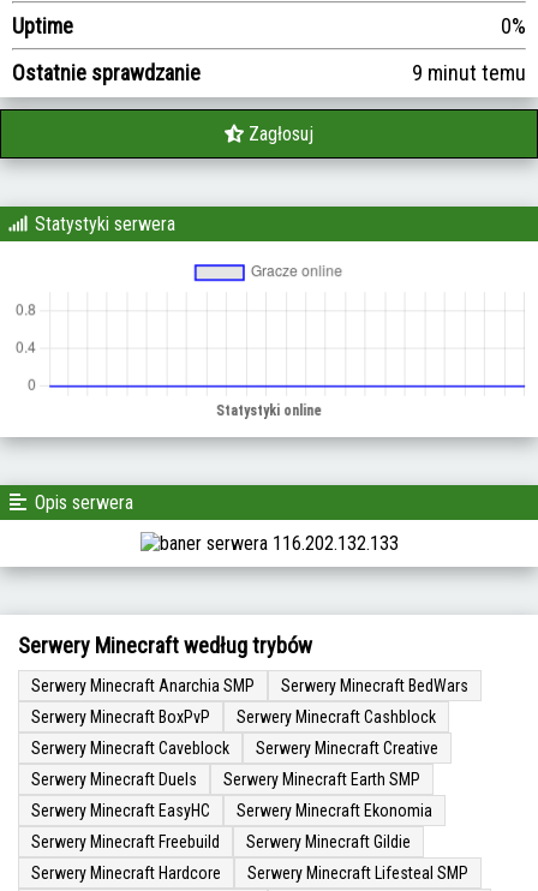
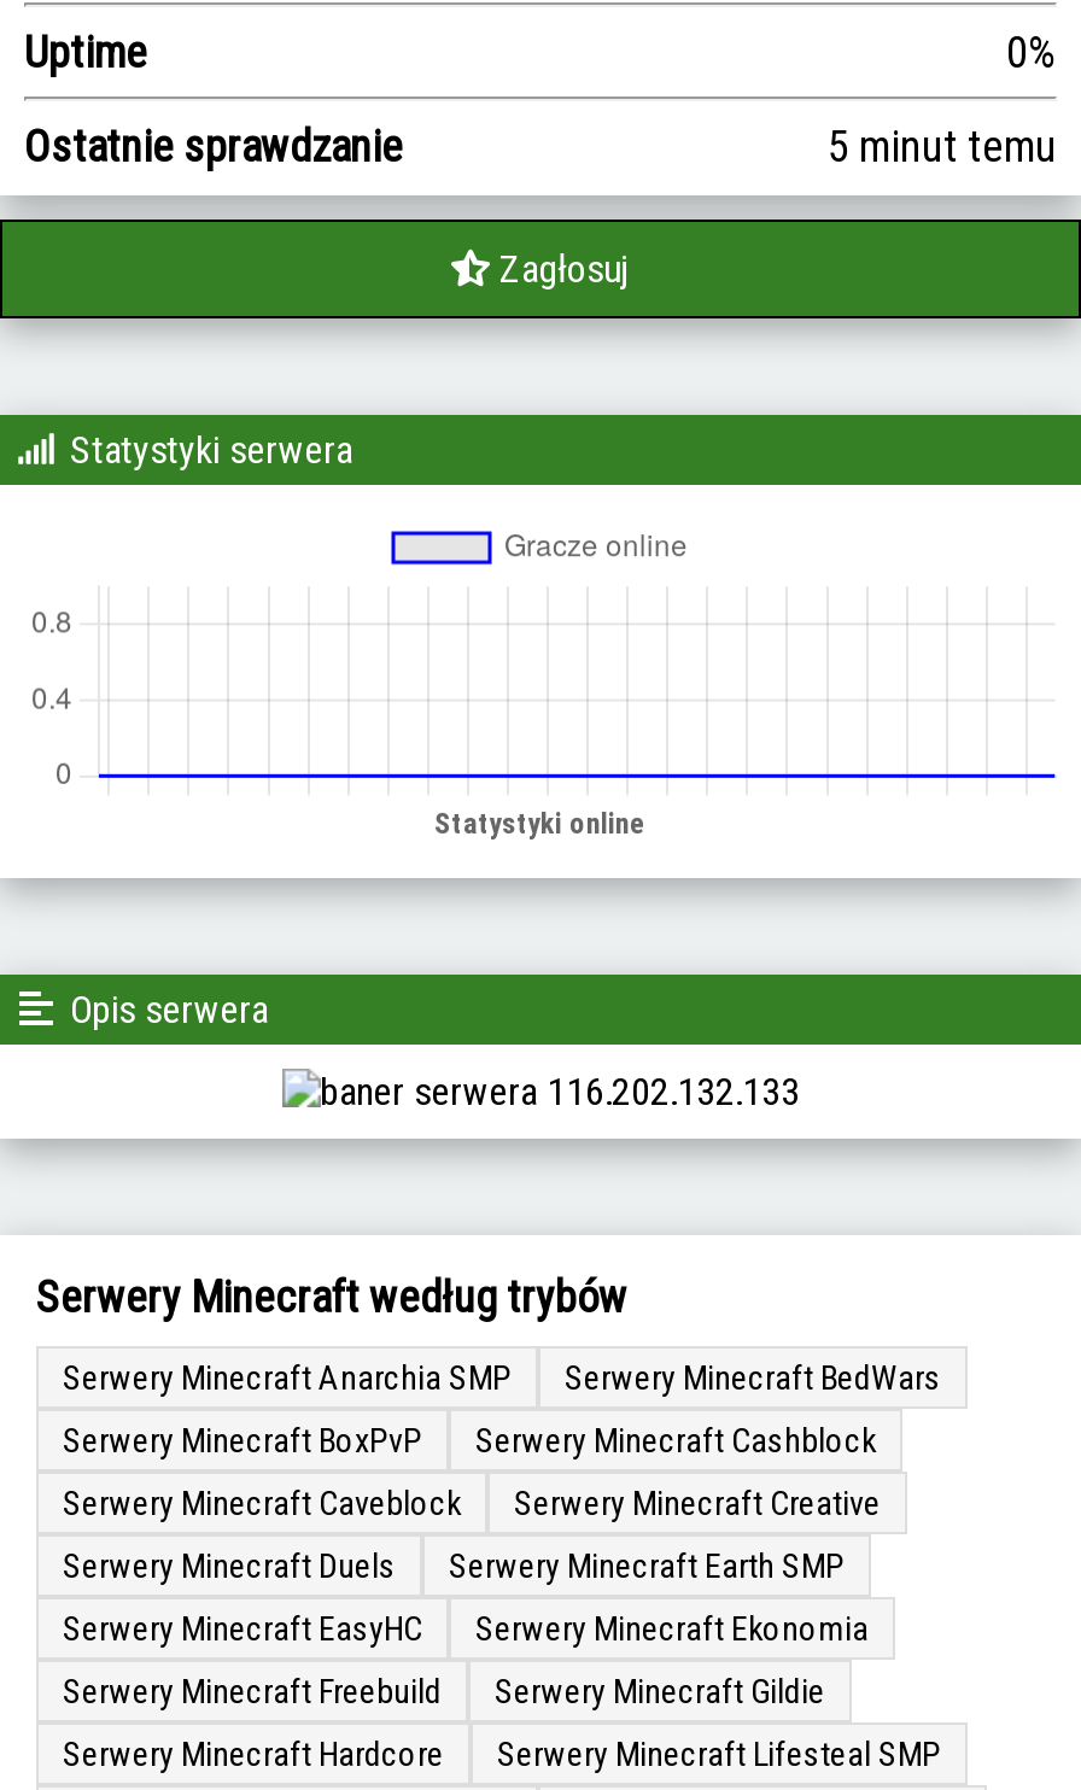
[412,60,526,85] 9 minut temu -> [828,121,1057,171] 5 minut temu

